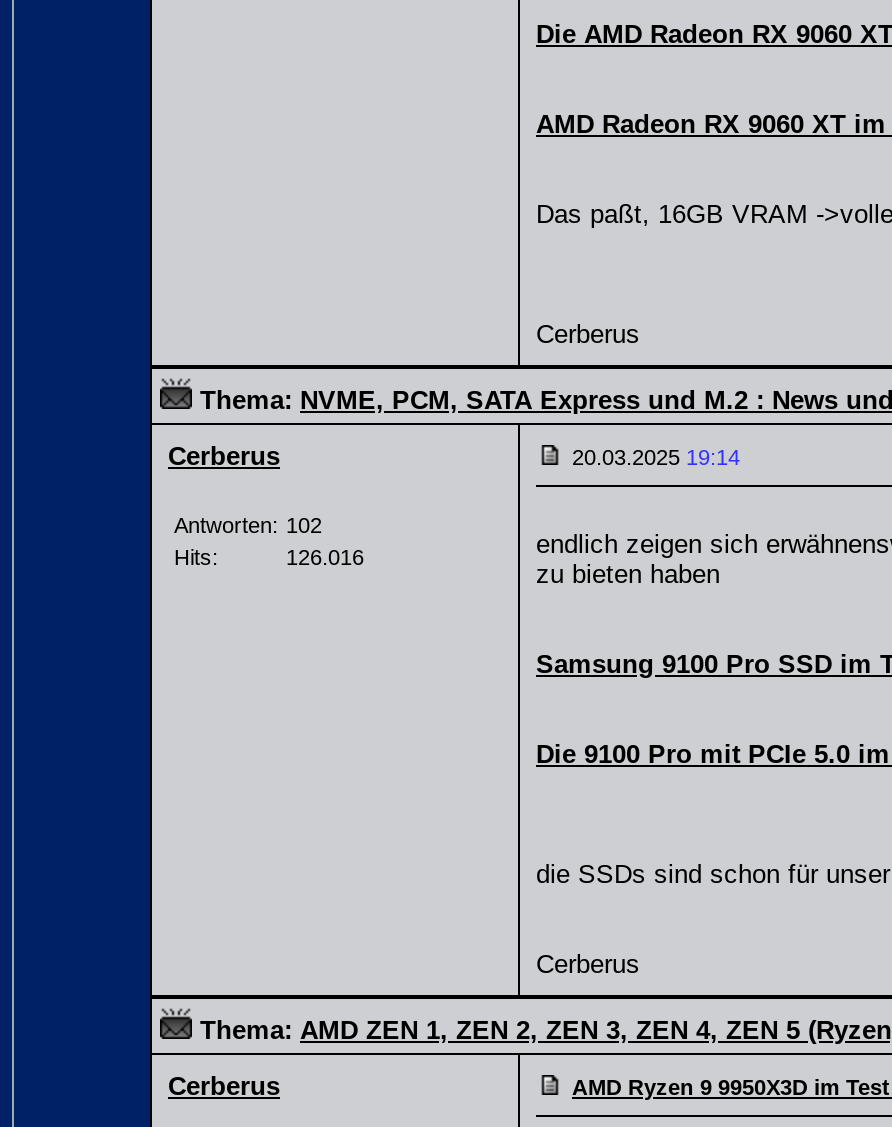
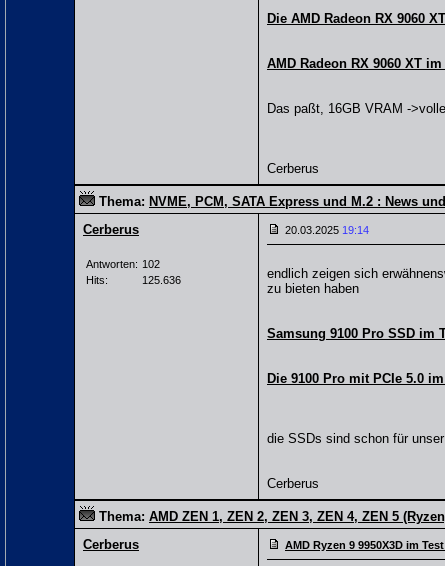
[286,546,364,570] 126.016 -> [142,274,181,286] 125.636

